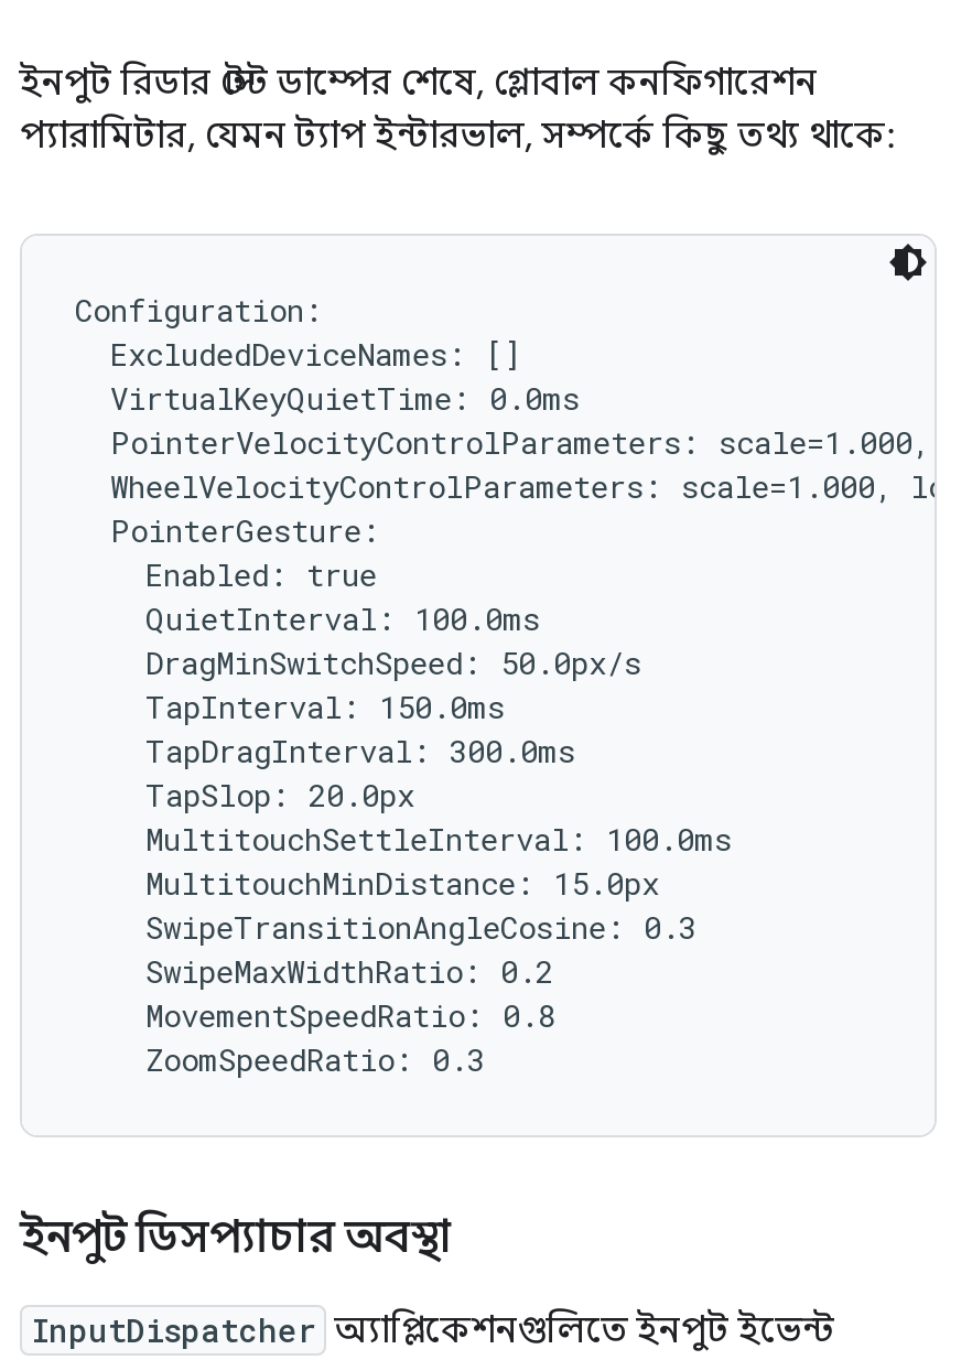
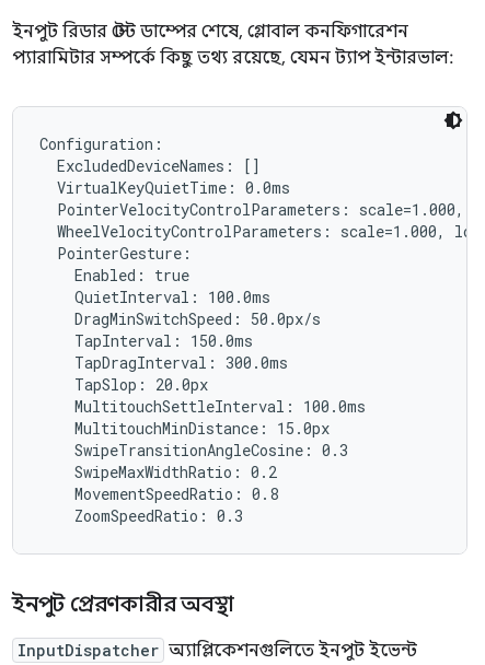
[20,115,895,159] প্যারামিটার, যেমন ট্যাপ ইন্টারভাল, সম্পর্কে কিছু তথ্য থাকে: -> [12,47,453,69] প্যারামিটার সম্পর্কে কিছু তথ্য রয়েছে, যেমন ট্যাপ ইন্টারভাল:
[20,1210,452,1265] ইনপুট ডিসপ্যাচার অবস্থা -> [12,591,234,618] ইনপুট প্রেরণকারীর অবস্থা

